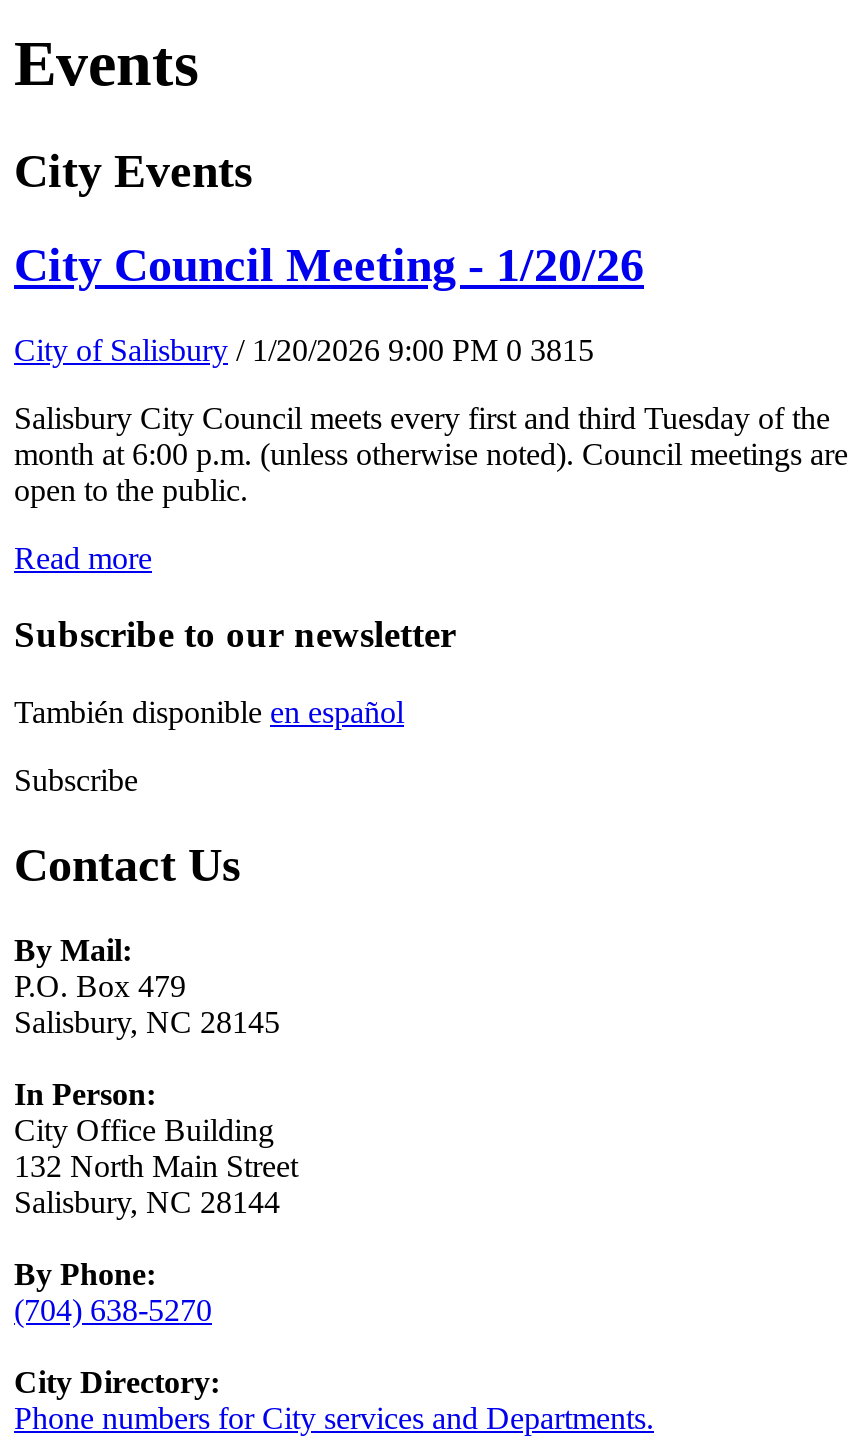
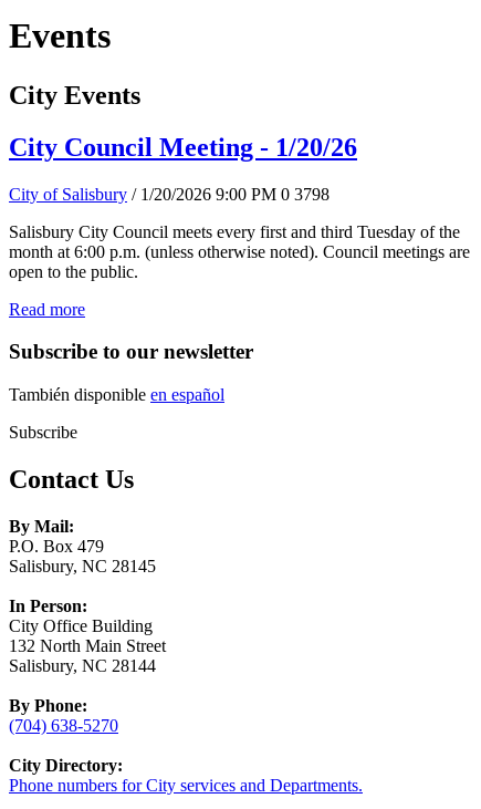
[14,332,594,366] City of Salisbury / 1/20/2026 9:00 PM 0 3815 -> [9,184,330,203] City of Salisbury / 1/20/2026 9:00 PM 0 3798

